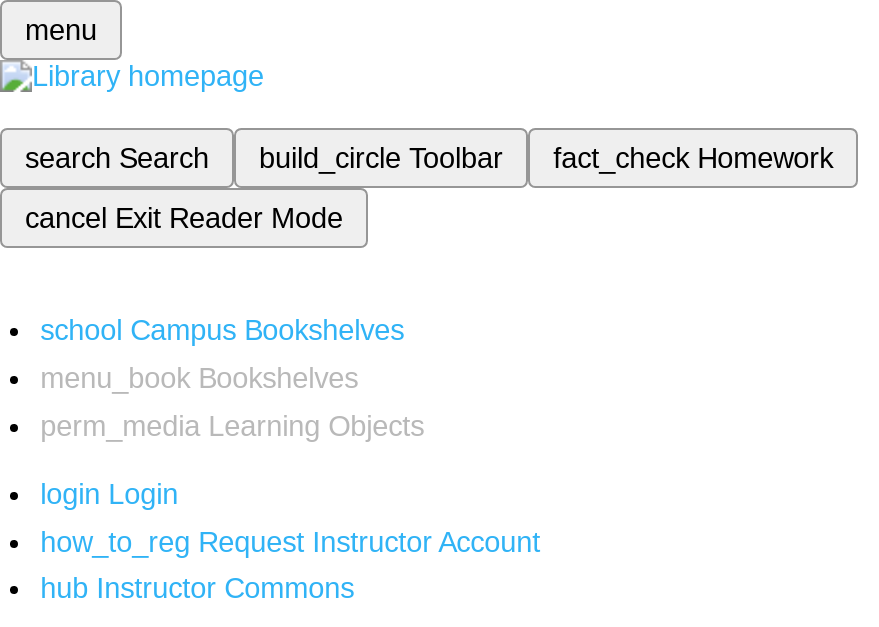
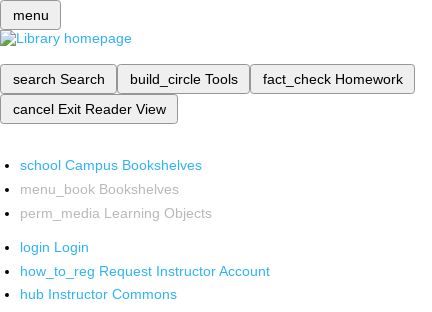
[259,142,503,174] build_circle Toolbar -> [129,71,237,87] build_circle Tools
[25,202,343,234] cancel Exit Reader Mode -> [12,101,165,117] cancel Exit Reader View

